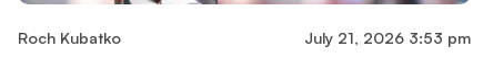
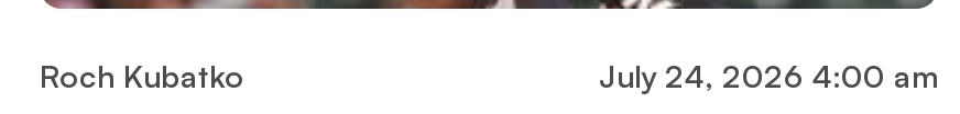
[304,29,471,47] July 21, 2026 3:53 pm -> [599,58,938,95] July 24, 2026 4:00 am

